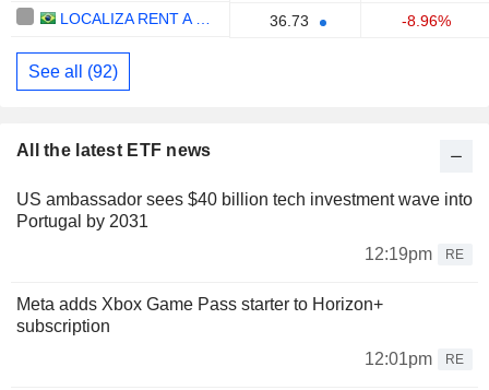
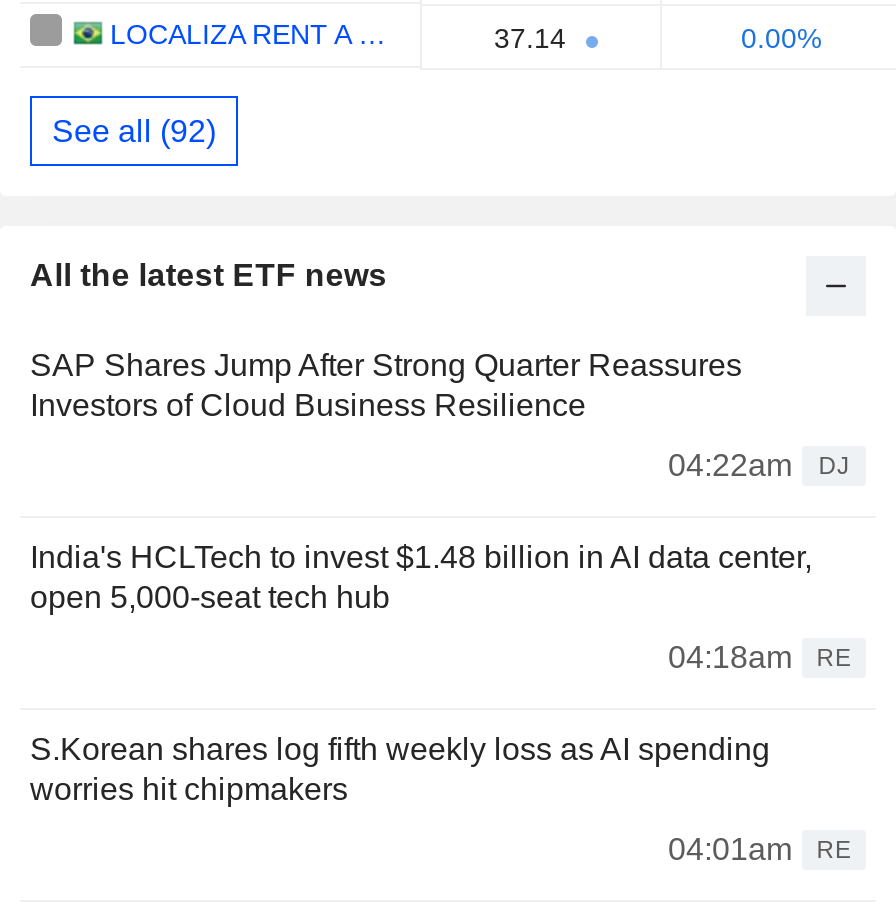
[270,13,309,30] 36.73 -> [494,23,566,55] 37.14
[402,13,451,30] -8.96% -> [741,23,821,55] 0.00%
[16,191,473,264] US ambassador sees $40 billion tech investment wave into | Portugal by 2031 | 12:19pm -> [30,349,849,675] SAP Shares Jump After Strong Quarter Reassures | Investors of Cloud Business Resilience | 04:22am | DJ | India's HCLTech to invest $1.48 billion in AI data center, | open 5,000-seat tech hub | 04:18am
[16,295,383,336] Meta adds Xbox Game Pass starter to Horizon+ | subscription -> [30,733,770,807] S.Korean shares log fifth weekly loss as AI spending | worries hit chipmakers
[365,350,465,369] 12:01pm RE -> [668,833,851,867] 04:01am RE

